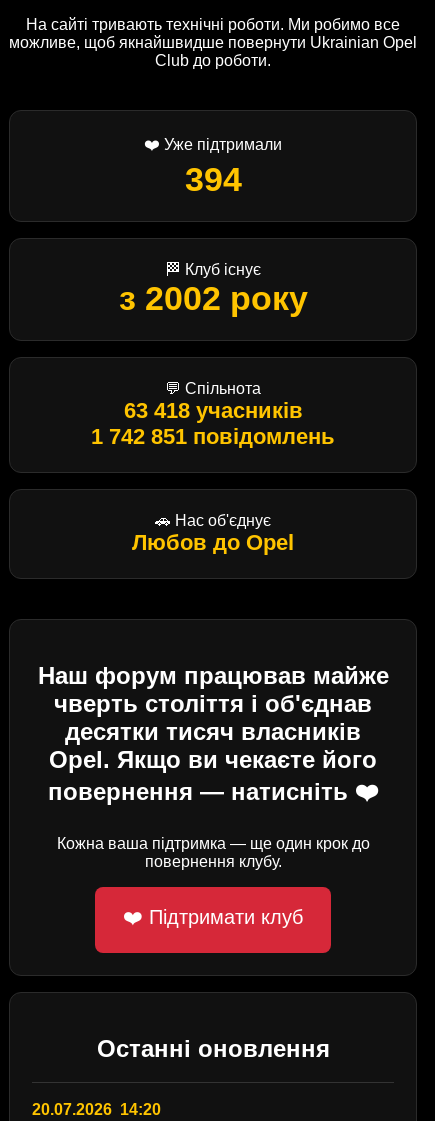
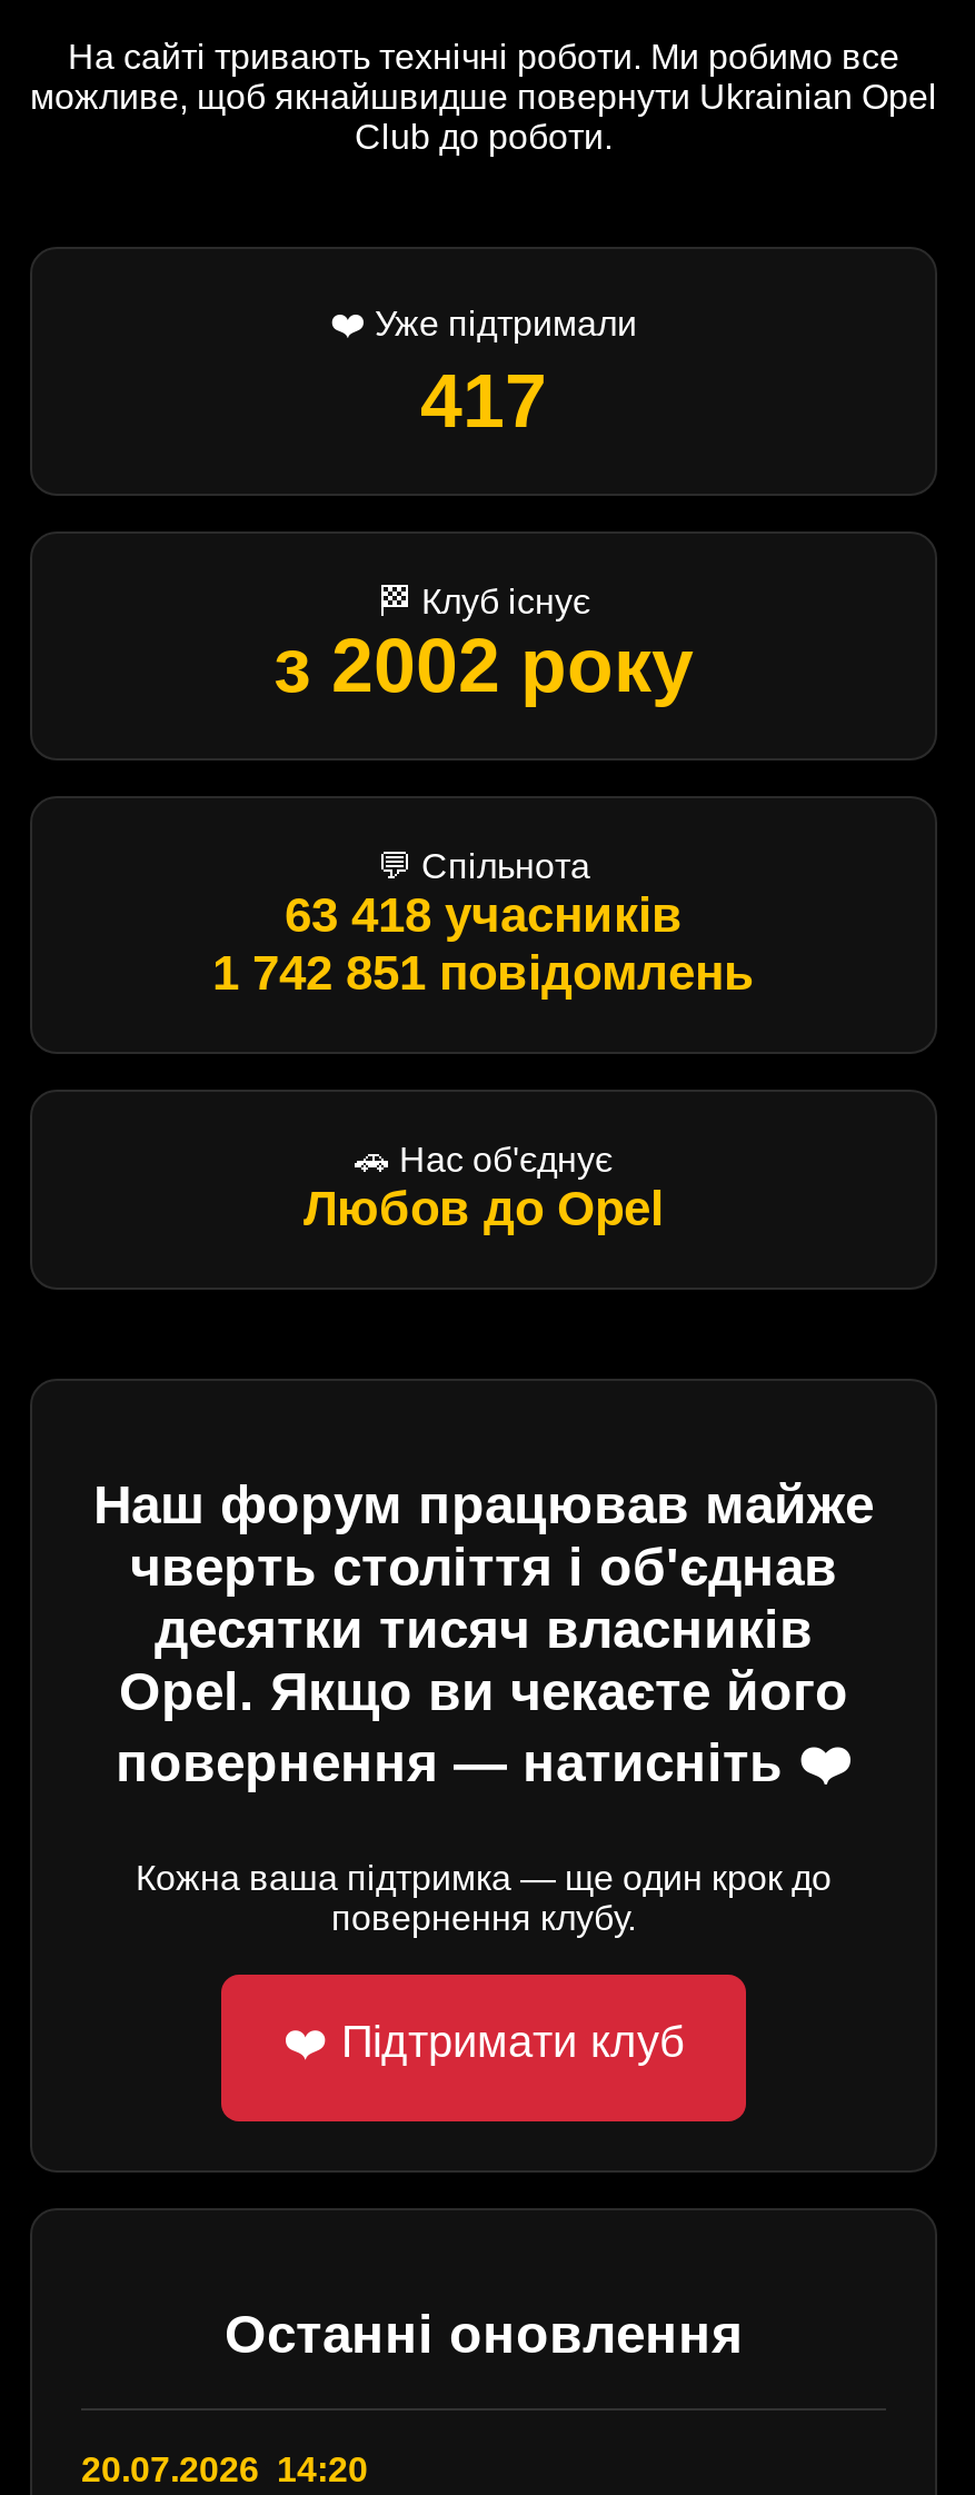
[184,160,241,198] 394 -> [420,358,547,442] 417

